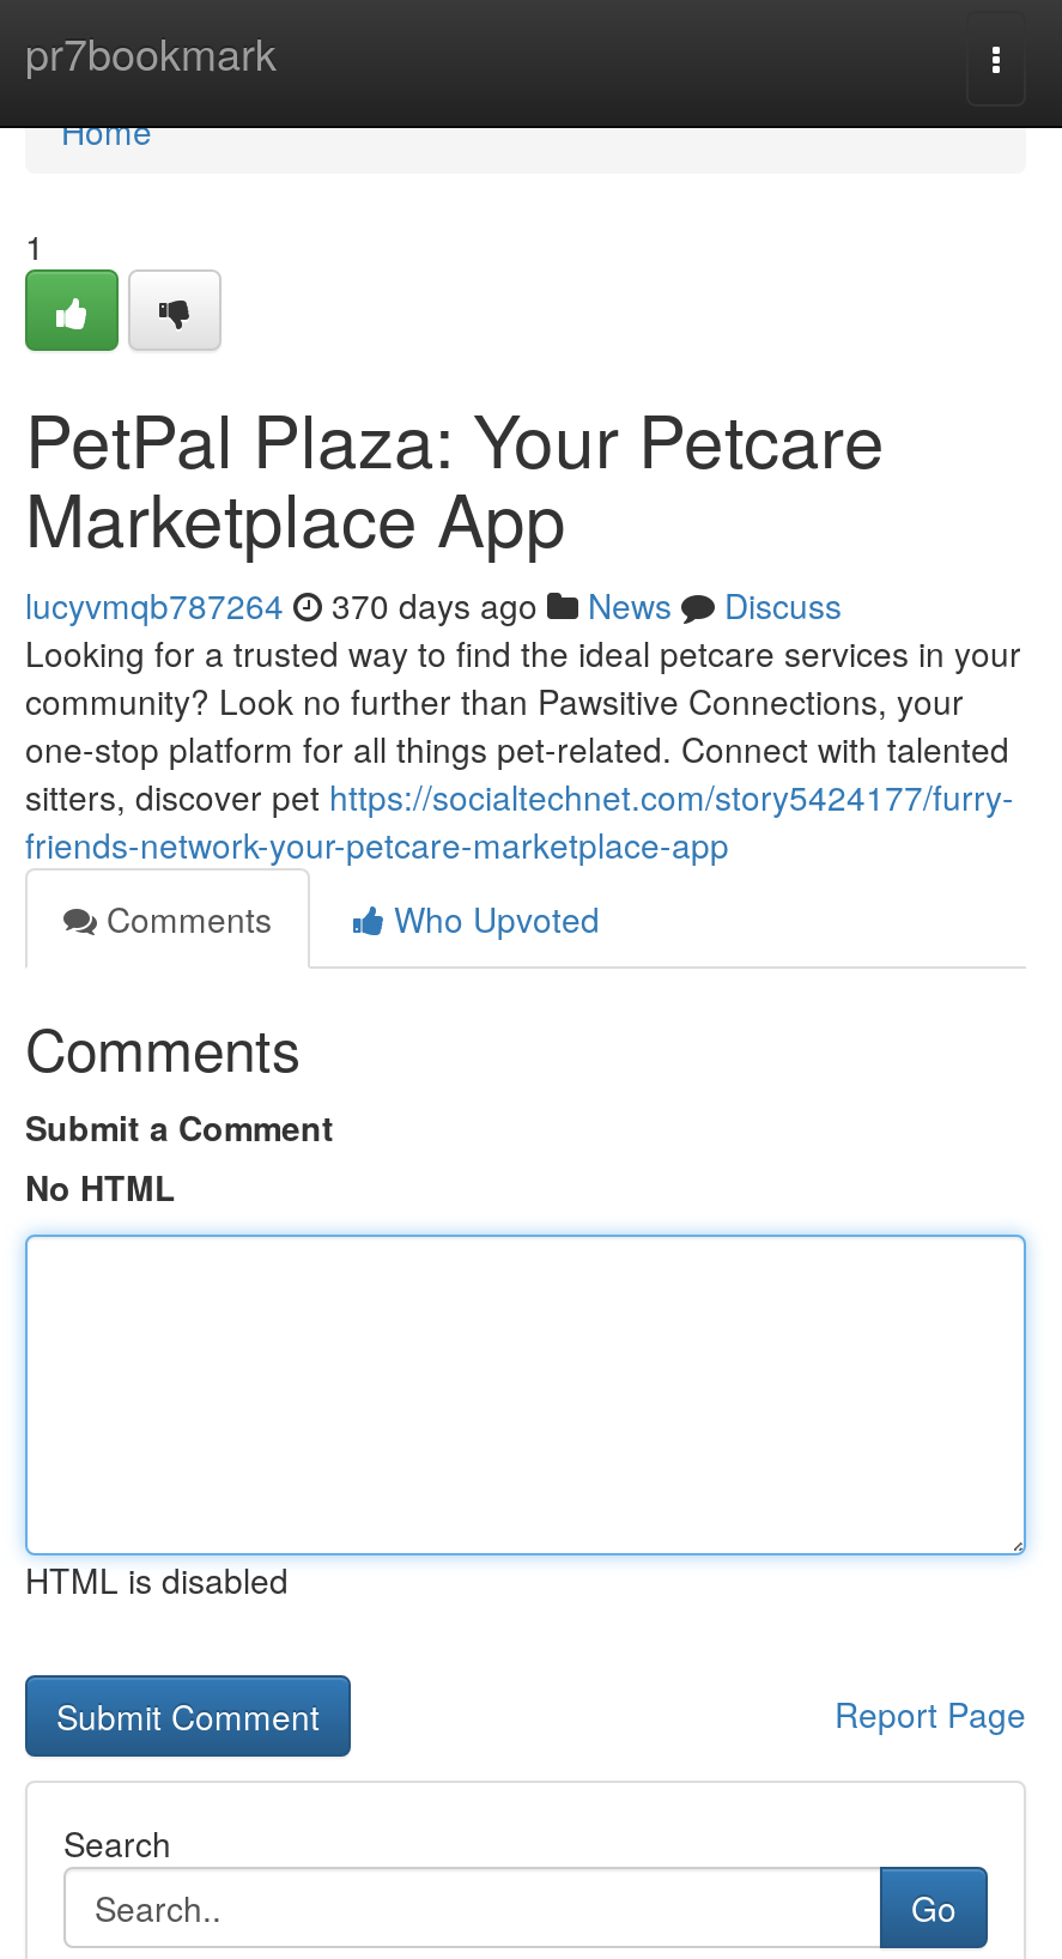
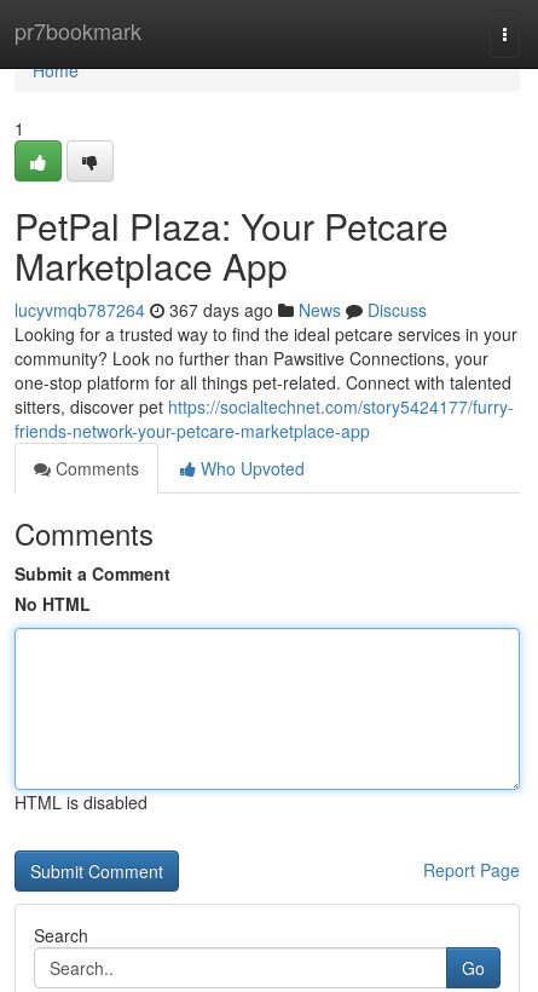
[25,581,842,629] lucyvmqb787264 370 days ago News Discuss -> [15,298,427,322] lucyvmqb787264 367 days ago News Discuss

